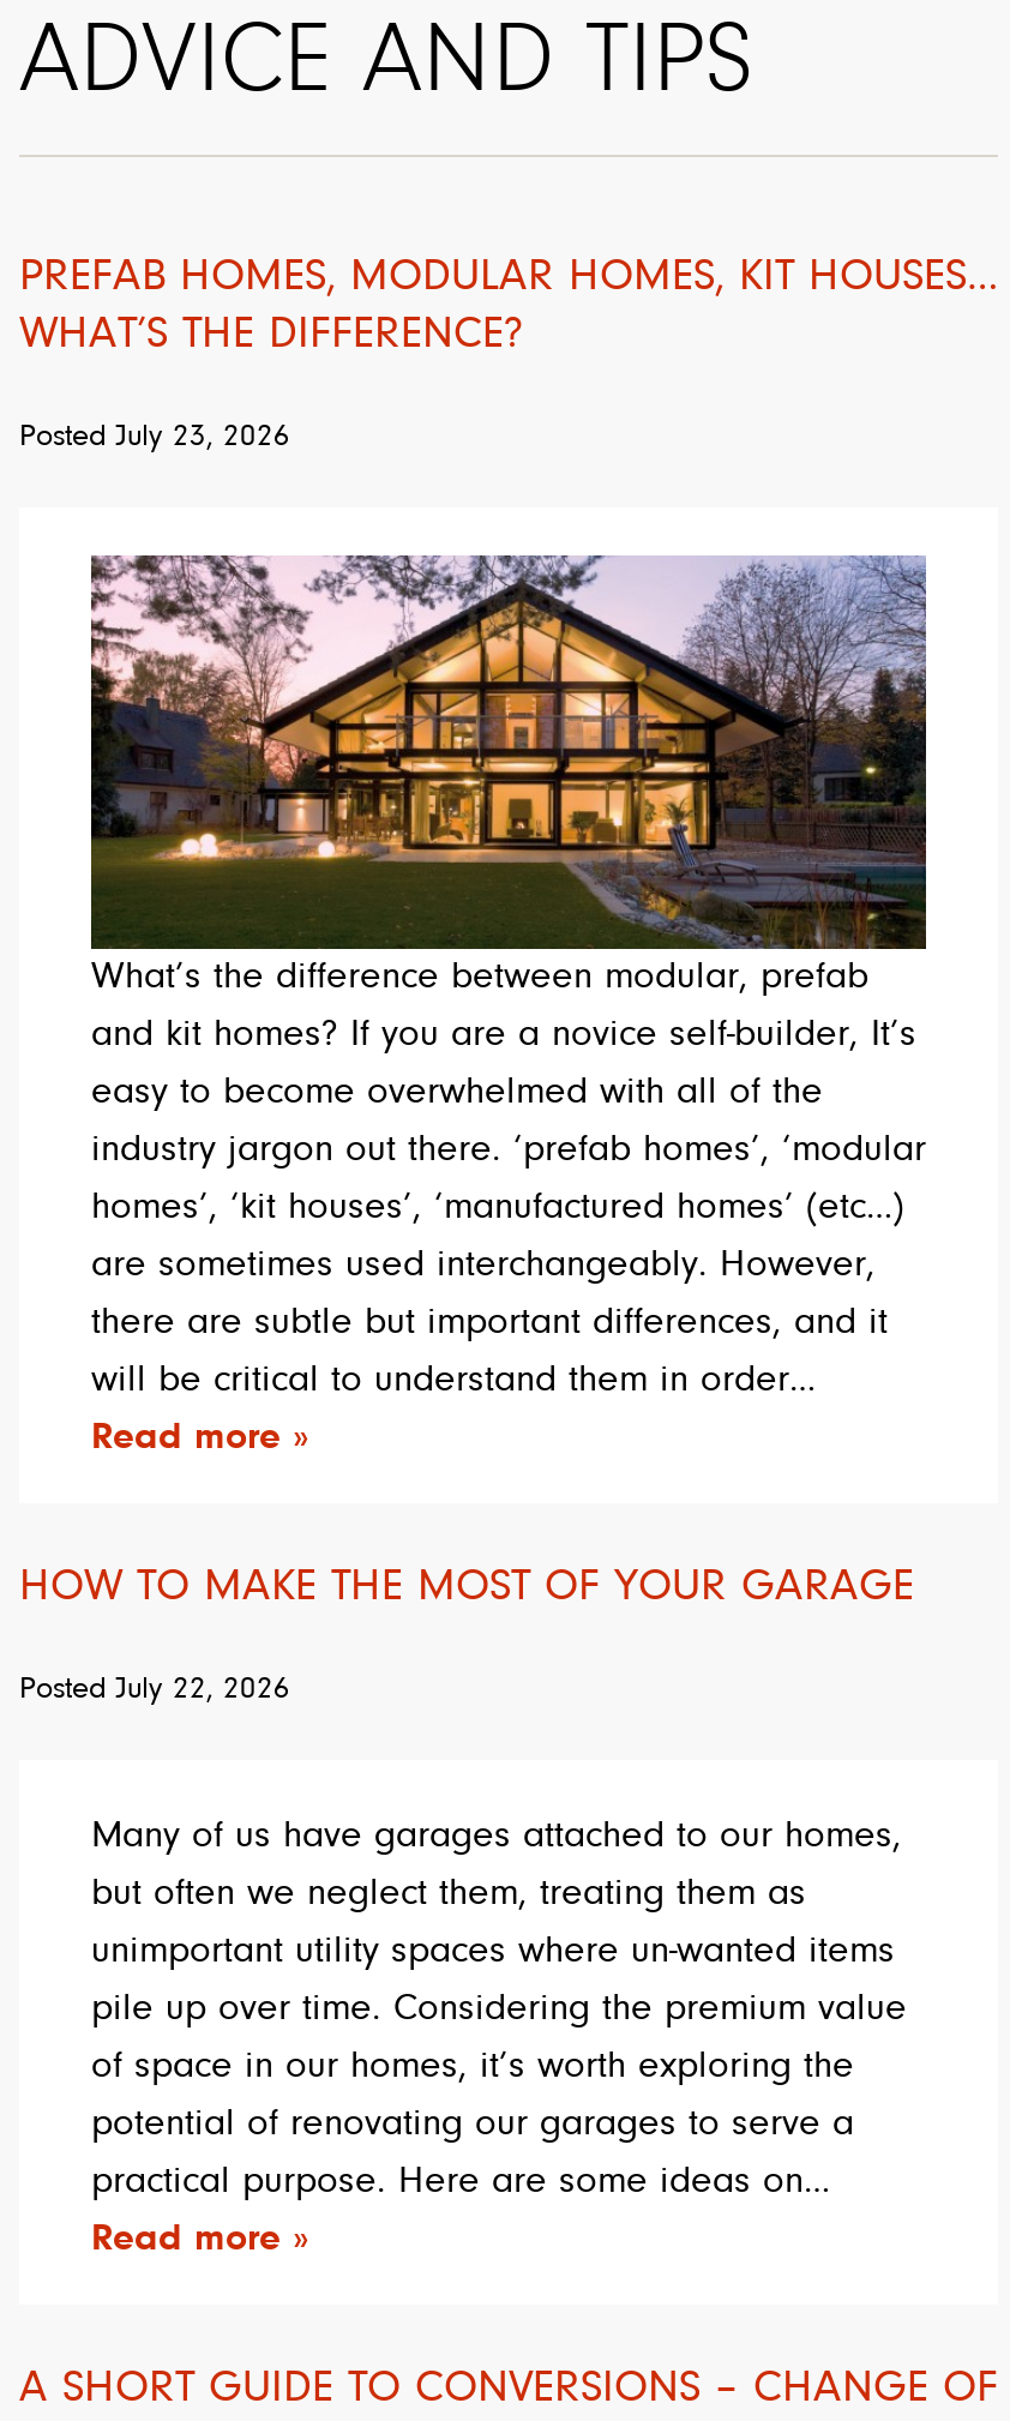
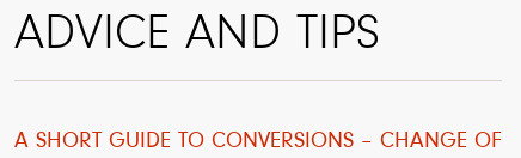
[19,256,998,452] PREFAB HOMES, MODULAR HOMES, KIT HOUSES… | WHAT’S THE DIFFERENCE? | Posted July 23, 2026 -> none
[19,553,928,1704] [image] | What’s the difference between modular, prefab | and kit homes? If you are a novice self-builder, It’s | easy to become overwhelmed with all of the | industry jargon out there. ‘prefab homes’, ‘modular | homes’, ‘kit houses’, ‘manufactured homes’ (etc…) | are sometimes used interchangeably. However, | there are subtle but important differences, and it | will be critical to understand them in order… | Read more » | HOW TO MAKE THE MOST OF YOUR GARAGE | Posted July 22, 2026 -> none
[91,1817,907,2258] Many of us have garages attached to our homes, | but often we neglect them, treating them as | unimportant utility spaces where un-wanted items | pile up over time. Considering the premium value | of space in our homes, it’s worth exploring the | potential of renovating our garages to serve a | practical purpose. Here are some ideas on… | Read more » -> none

